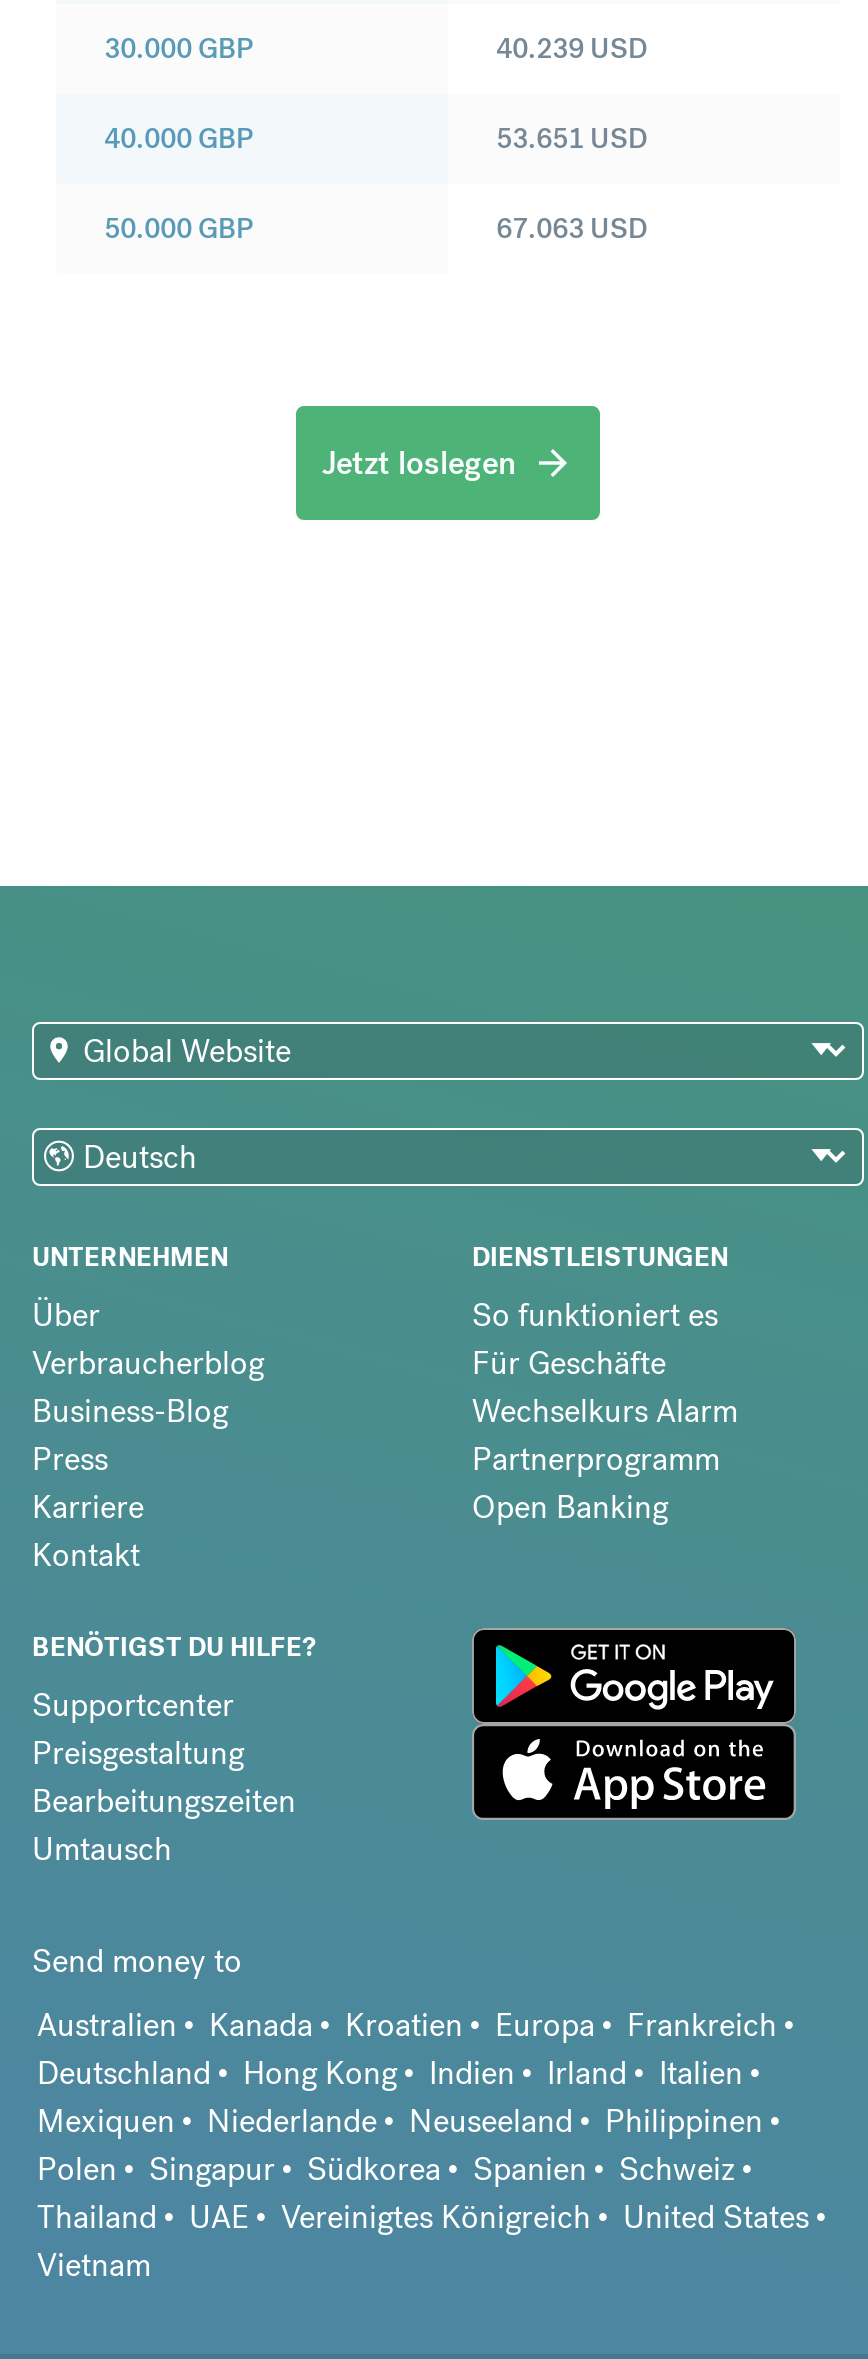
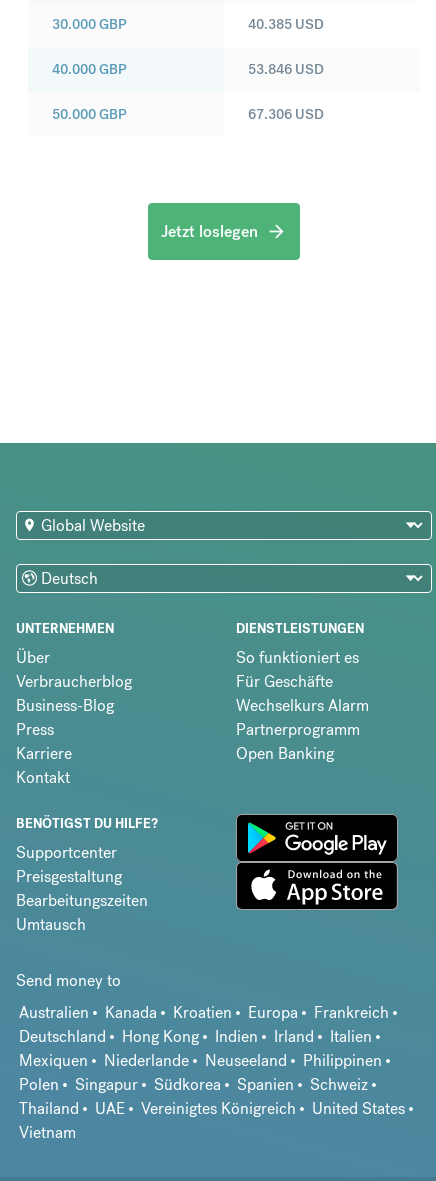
[496,30,648,66] 40.239 USD -> [248,15,324,33] 40.385 USD
[496,120,648,156] 53.651 USD -> [248,60,324,78] 53.846 USD
[496,210,648,246] 67.063 USD -> [248,105,324,123] 67.306 USD

